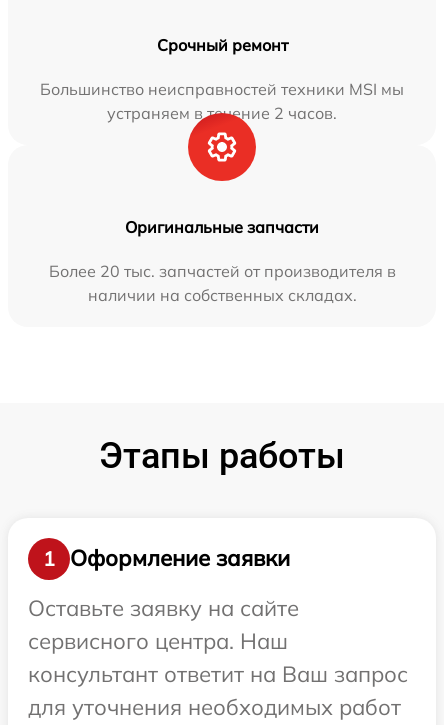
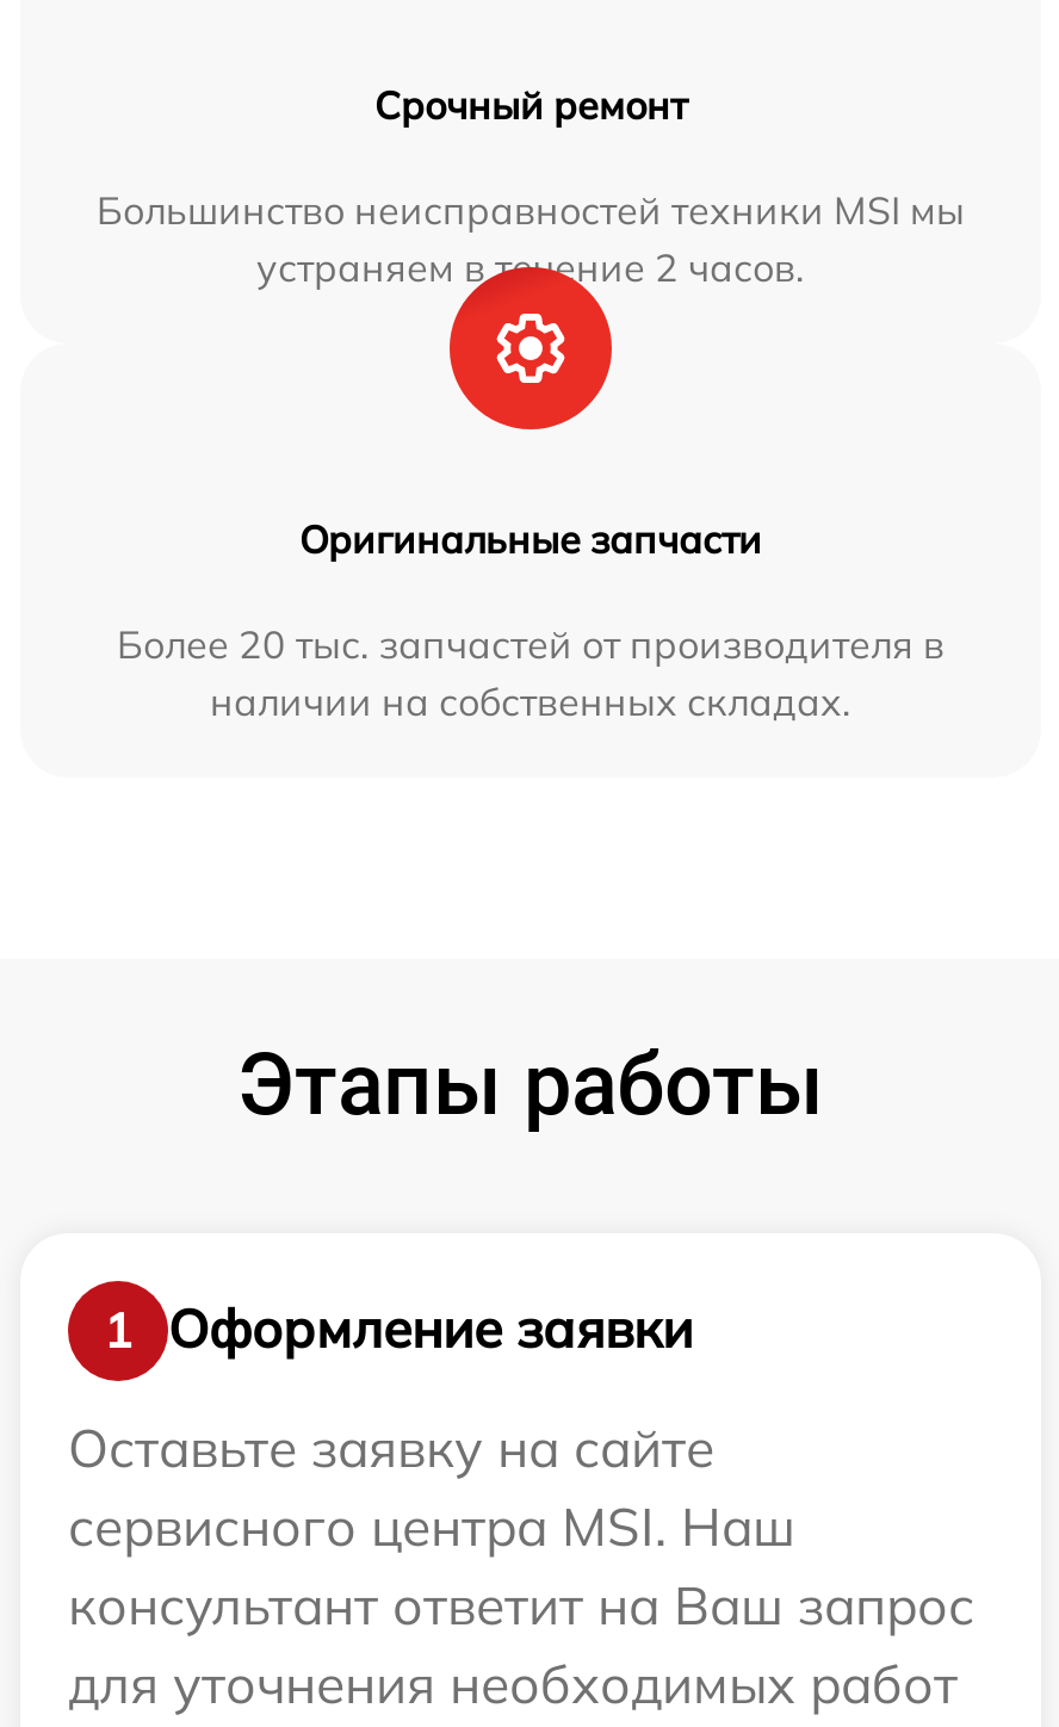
[28,627,288,655] сервисного центра. Наш -> [68,1493,795,1560] сервисного центра MSI. Наш

